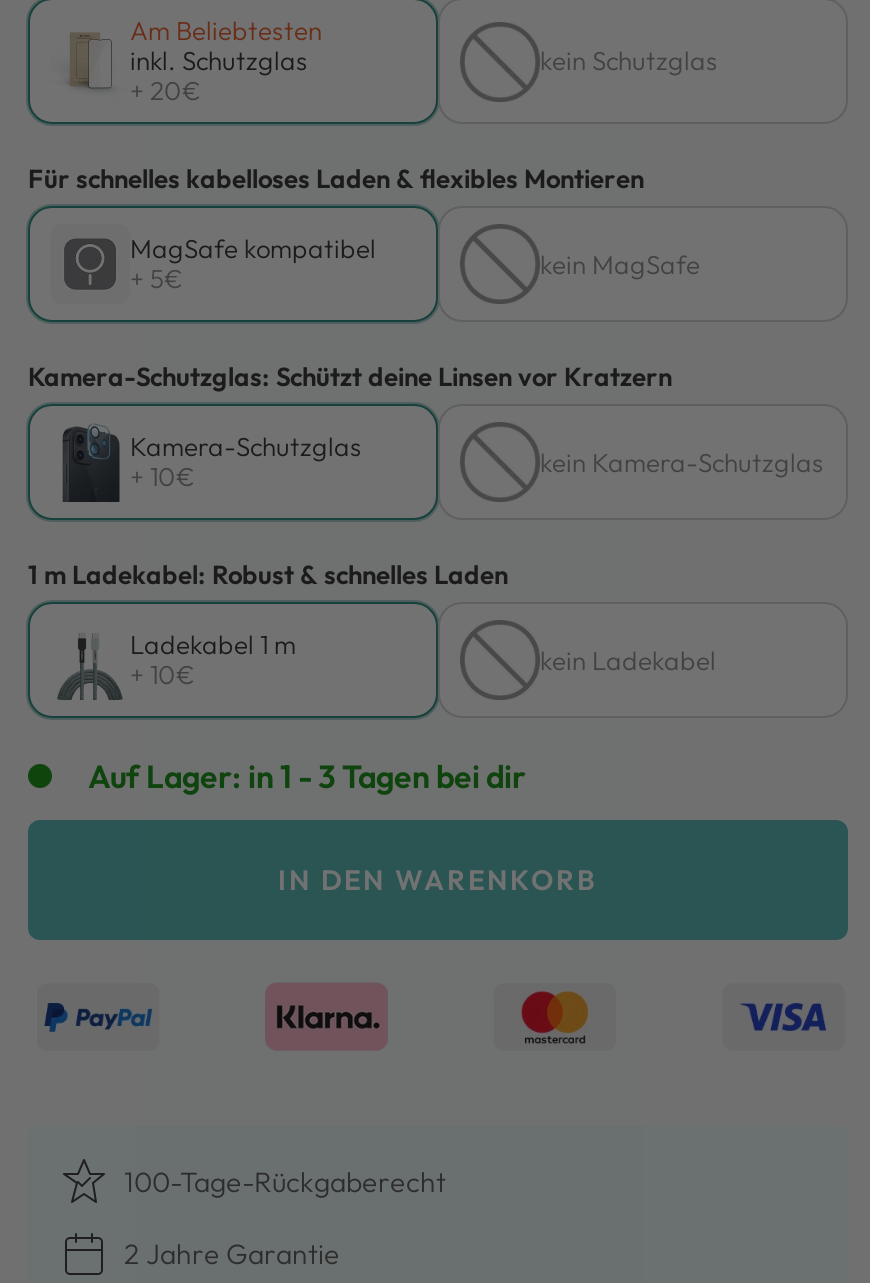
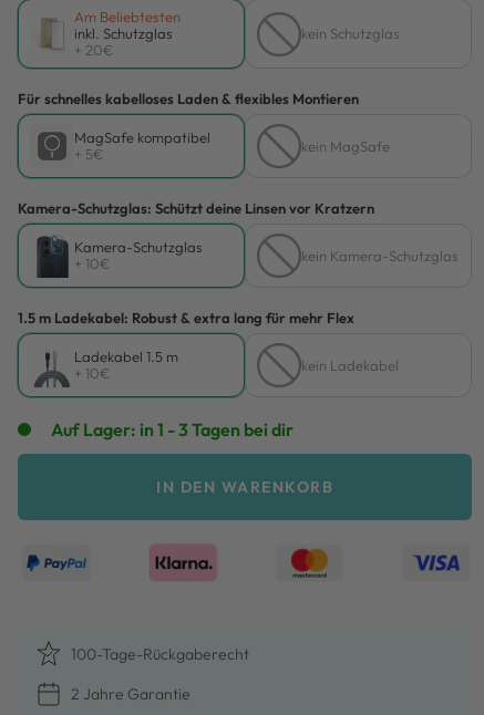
[28,558,508,590] 1 m Ladekabel: Robust & schnelles Laden -> [18,309,354,327] 1.5 m Ladekabel: Robust & extra lang für mehr Flex
[130,628,296,660] Ladekabel 1 m -> [74,348,178,365] Ladekabel 1.5 m

